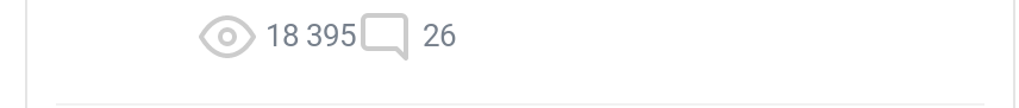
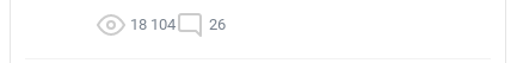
[265,18,456,54] 18 395 26 -> [130,16,226,33] 18 104 26

